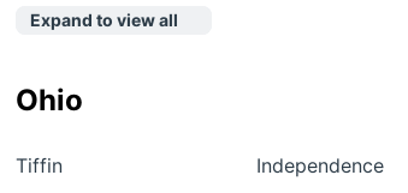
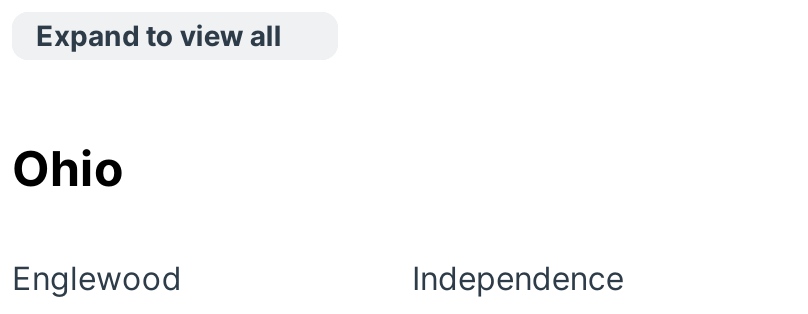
[16,154,63,178] Tiffin -> [12,257,182,297] Englewood

